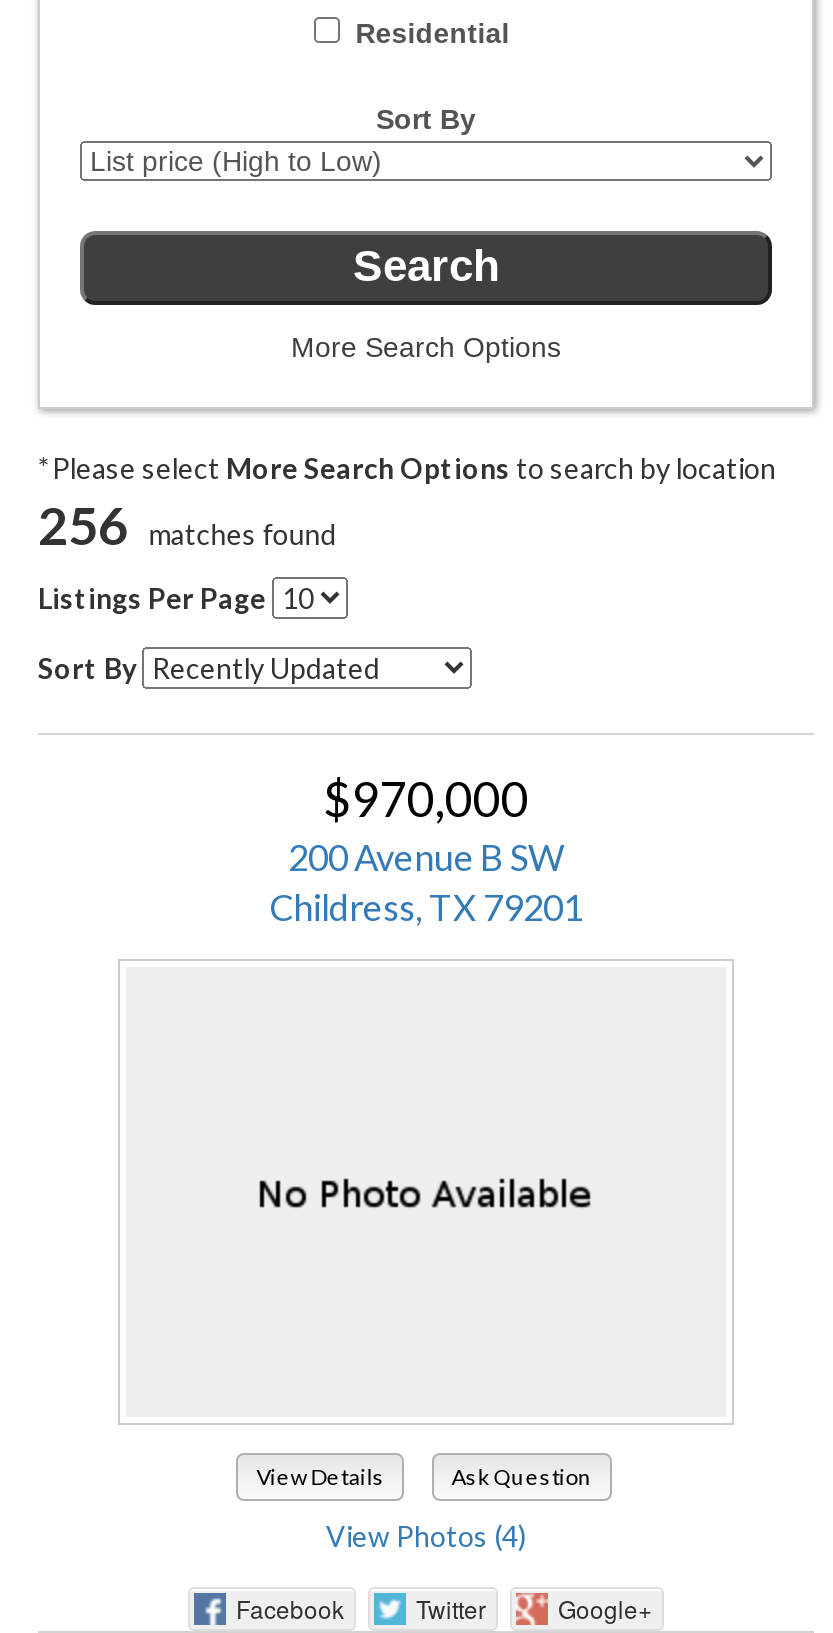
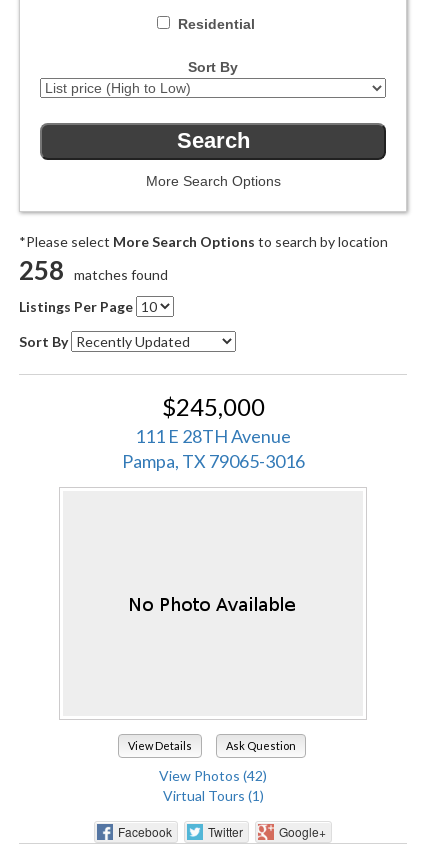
[38,493,336,557] 256 matches found -> [19,254,168,286] 258 matches found
[269,769,583,929] $970,000 | 200 Avenue B SW | Childress, TX 79201 -> [121,392,304,472] $245,000 | 111 E 28TH Avenue | Pampa, TX 79065-3016
[326,1520,526,1554] View Photos (4) -> [159,767,267,804] View Photos (42) | Virtual Tours (1)

